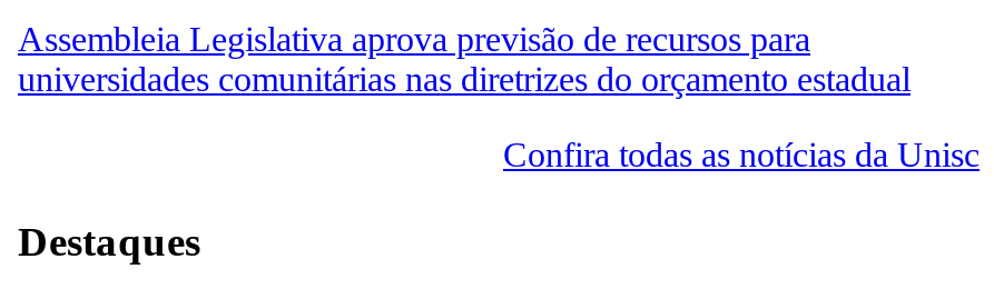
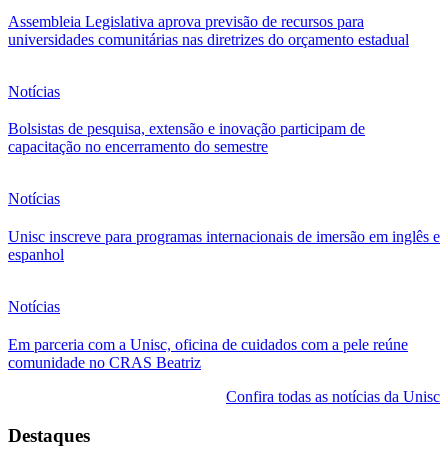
none -> [8,83,440,371] Notícias | Bolsistas de pesquisa, extensão e inovação participam de | capacitação no encerramento do semestre | Notícias | Unisc inscreve para programas internacionais de imersão em inglês e | espanhol | Notícias | Em parceria com a Unisc, oficina de cuidados com a pele reúne | comunidade no CRAS Beatriz

